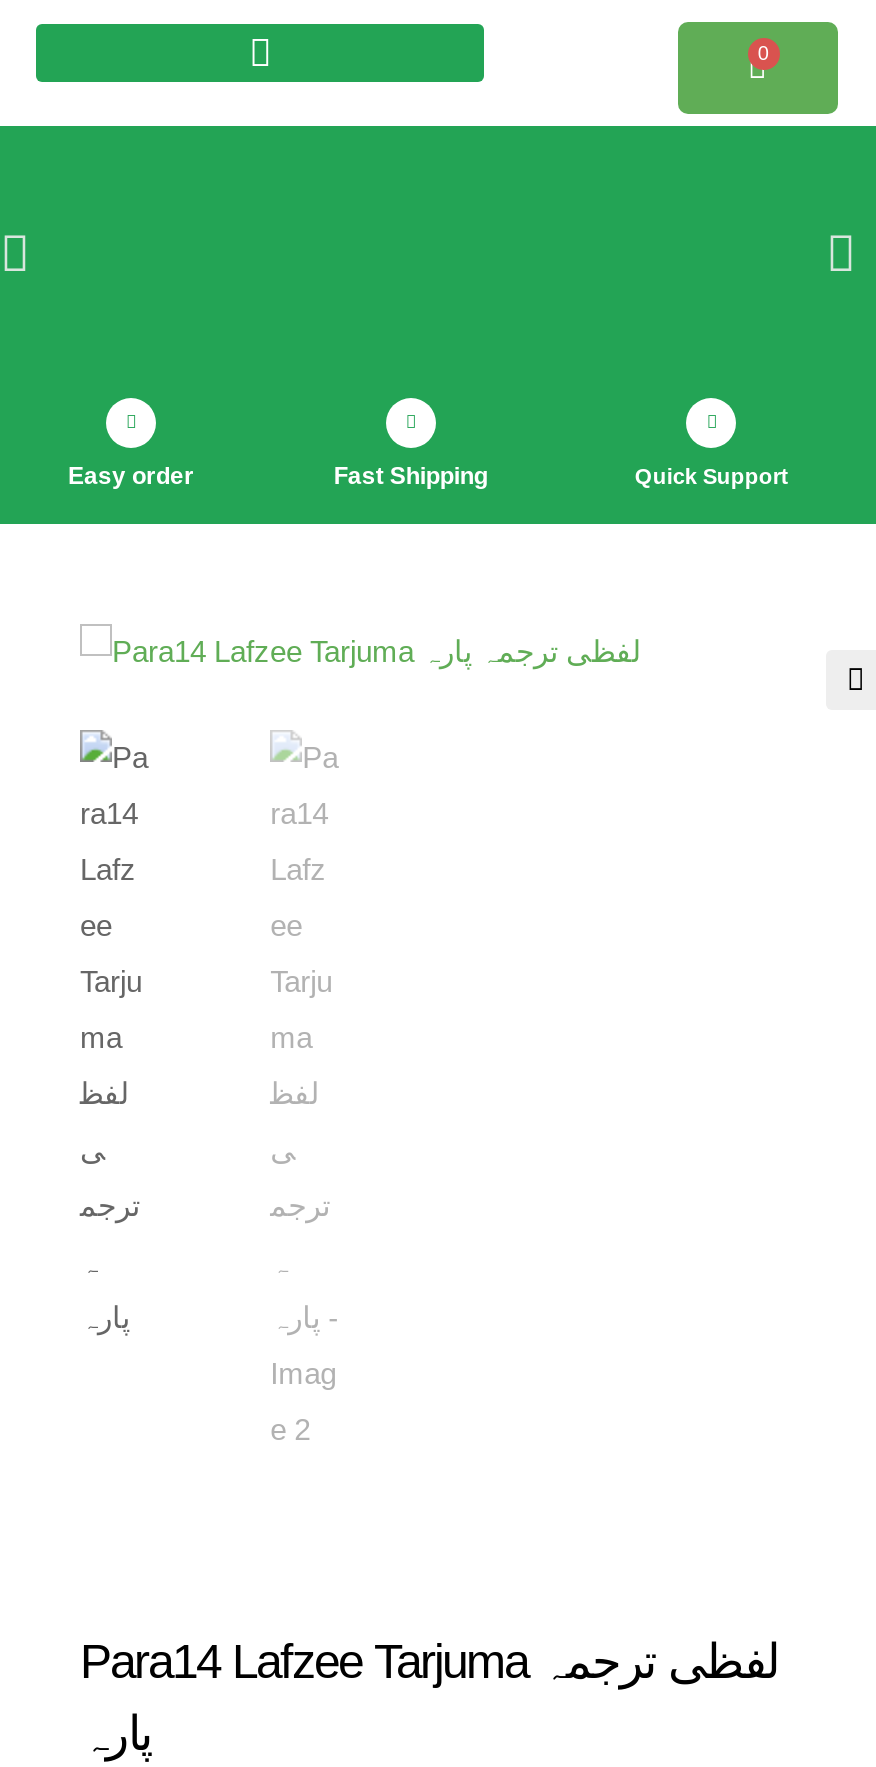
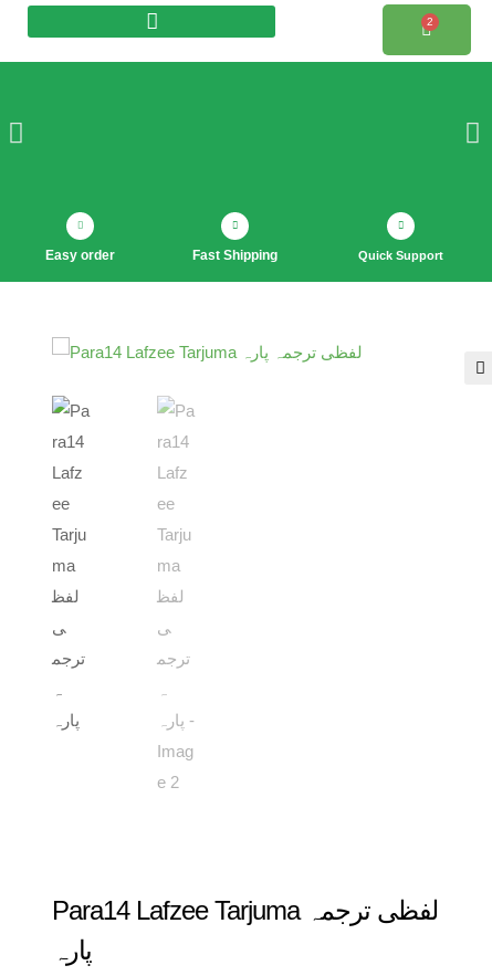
[758,42,770,64] 0 -> [427,15,433,28] 2

